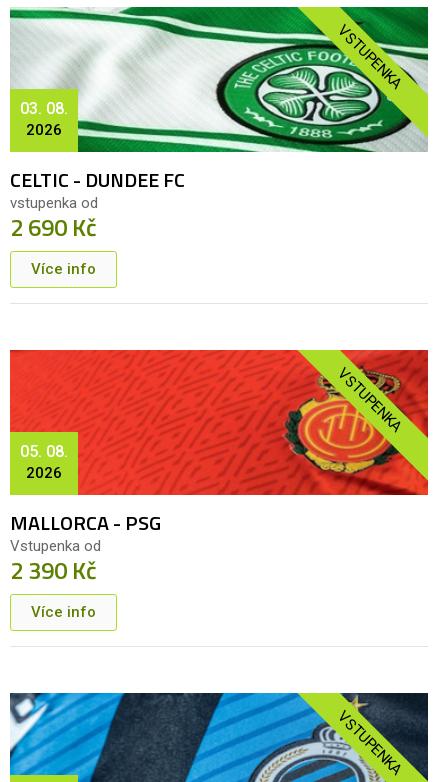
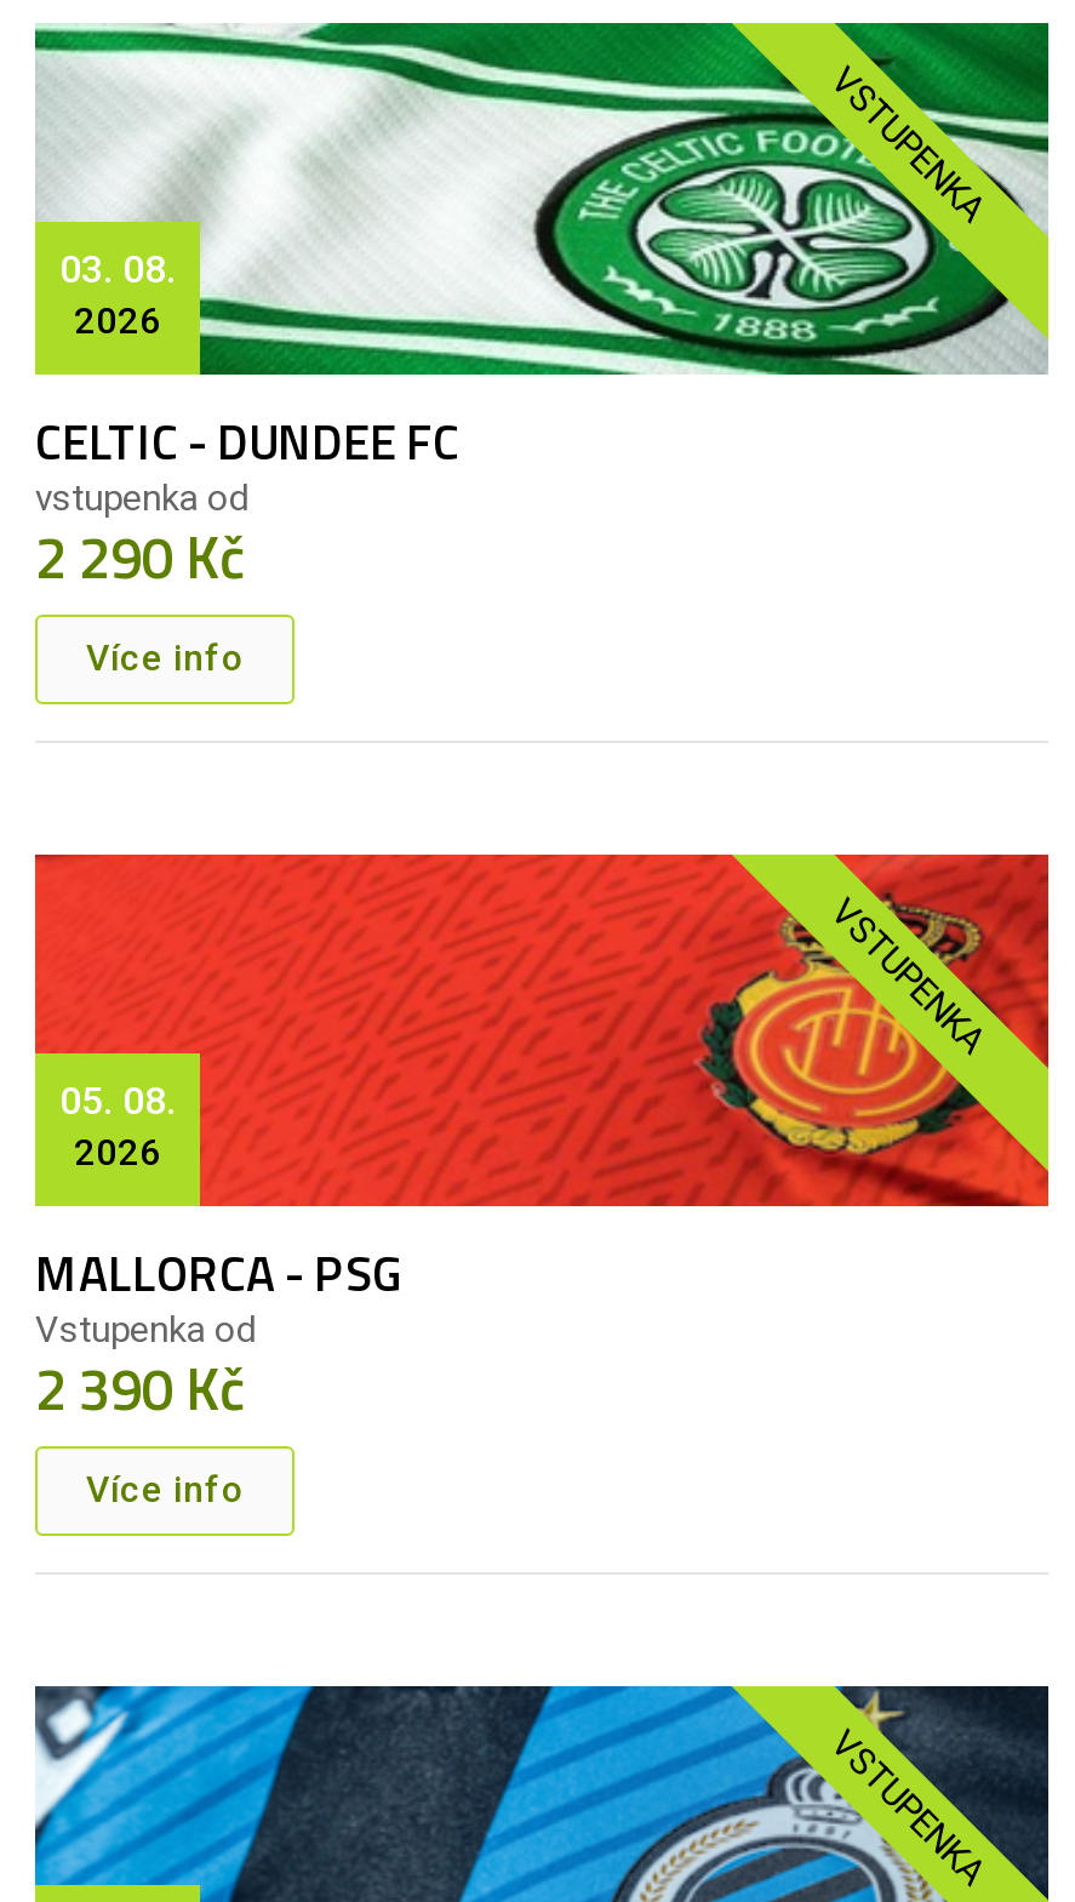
[10,209,97,245] 2 690 Kč -> [35,512,246,599] 2 290 Kč

